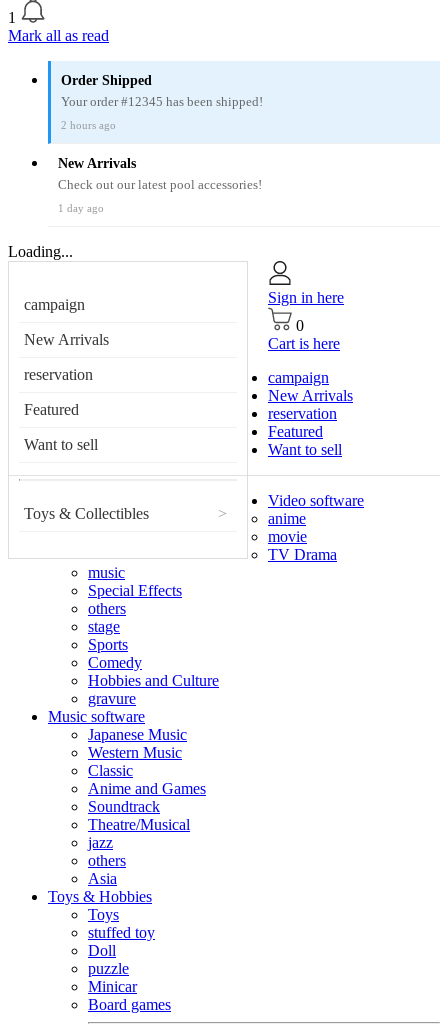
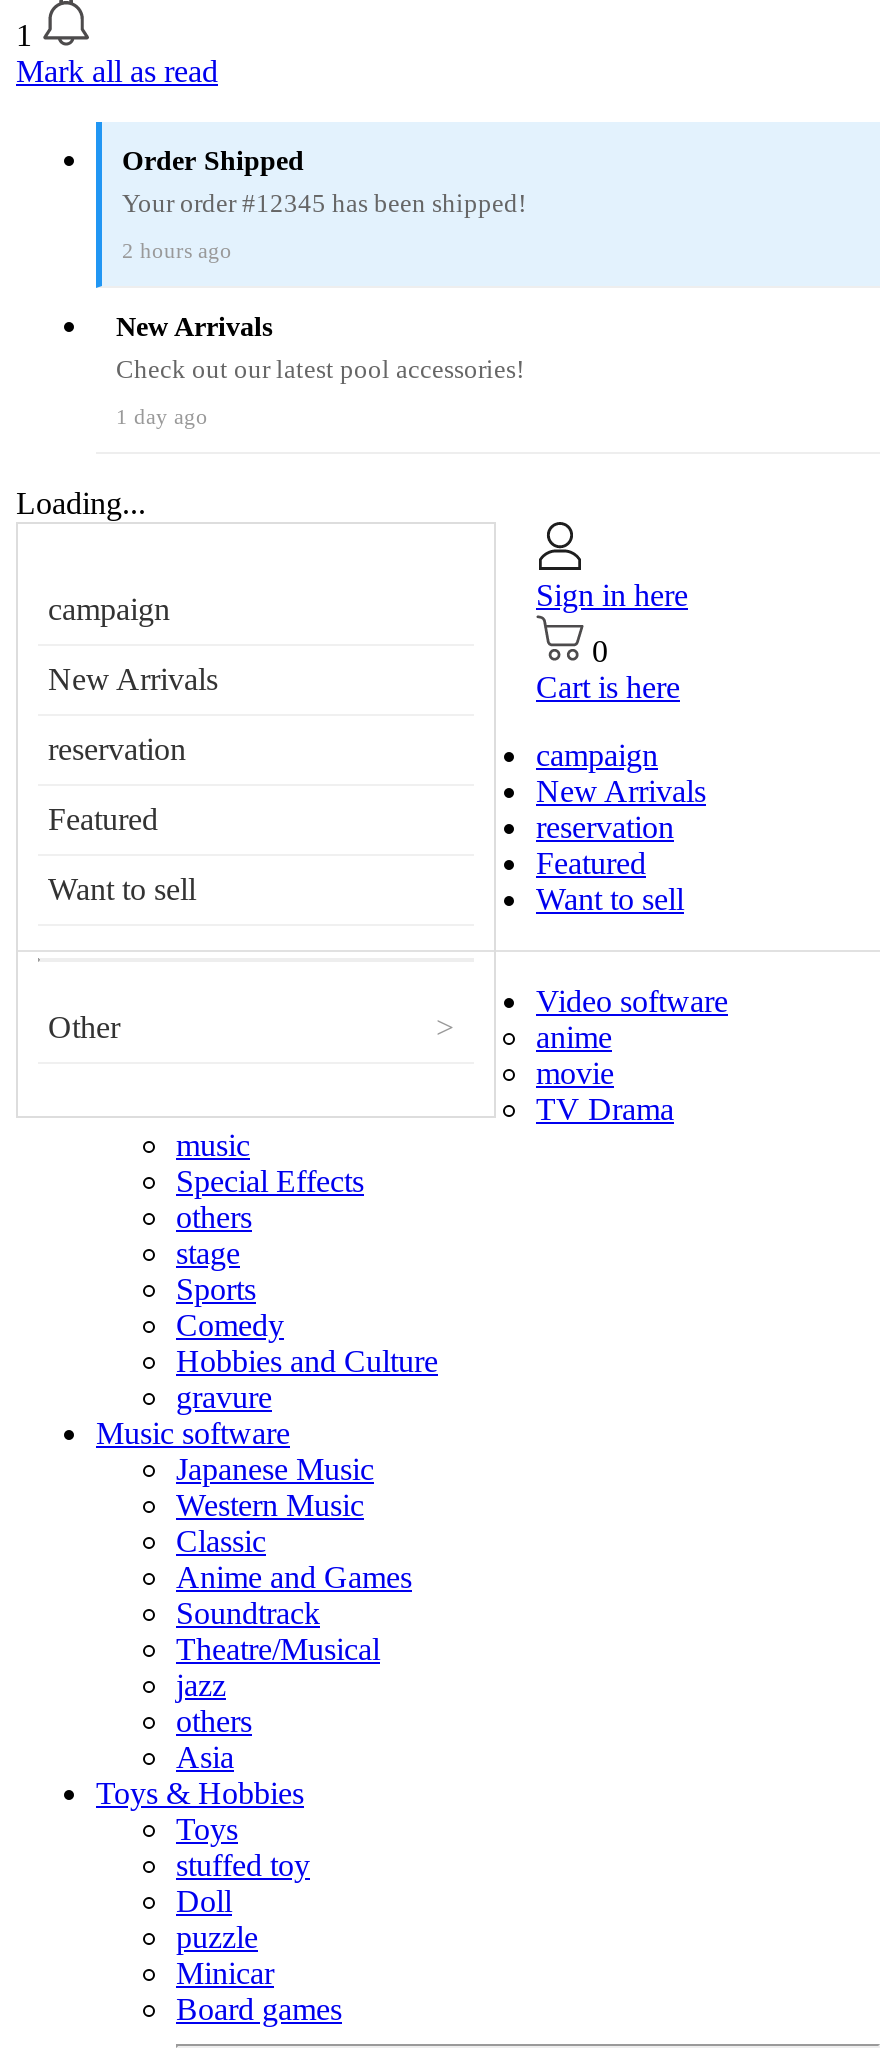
[24,505,149,522] Toys & Collectibles -> [48,1010,120,1044] Other

